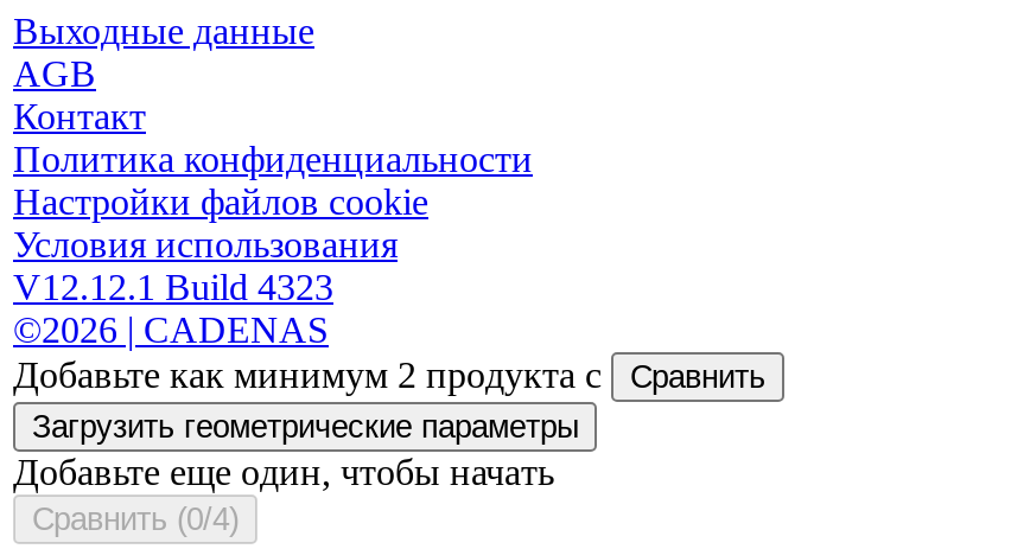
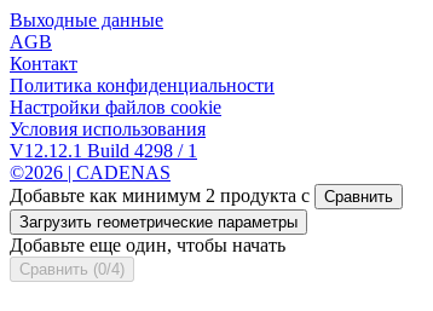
[13,267,333,307] V12.12.1 Build 4323 -> [10,140,197,161] V12.12.1 Build 4298 / 1

